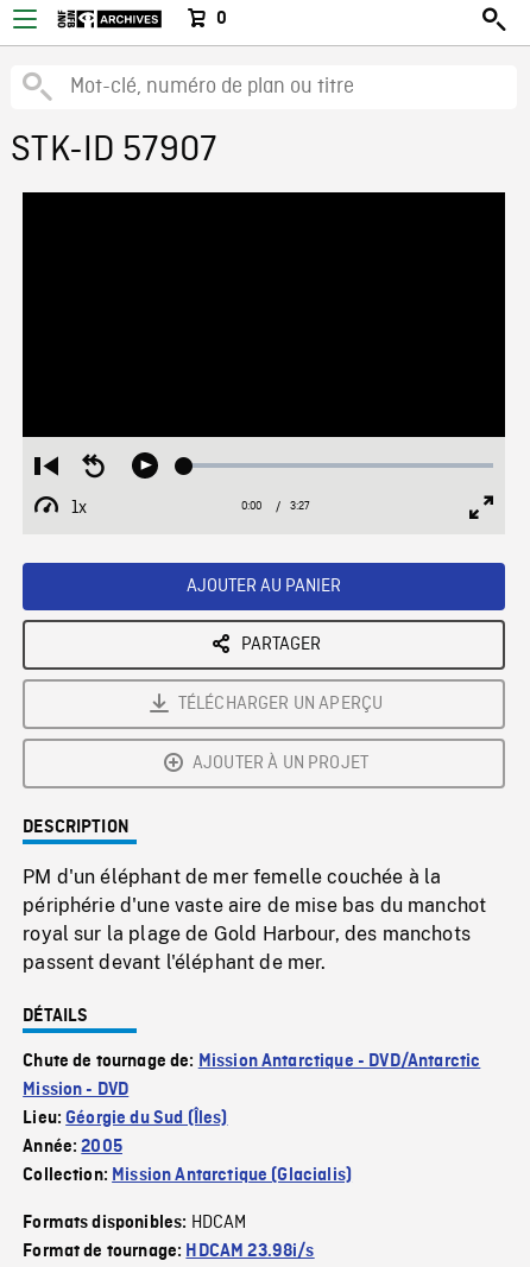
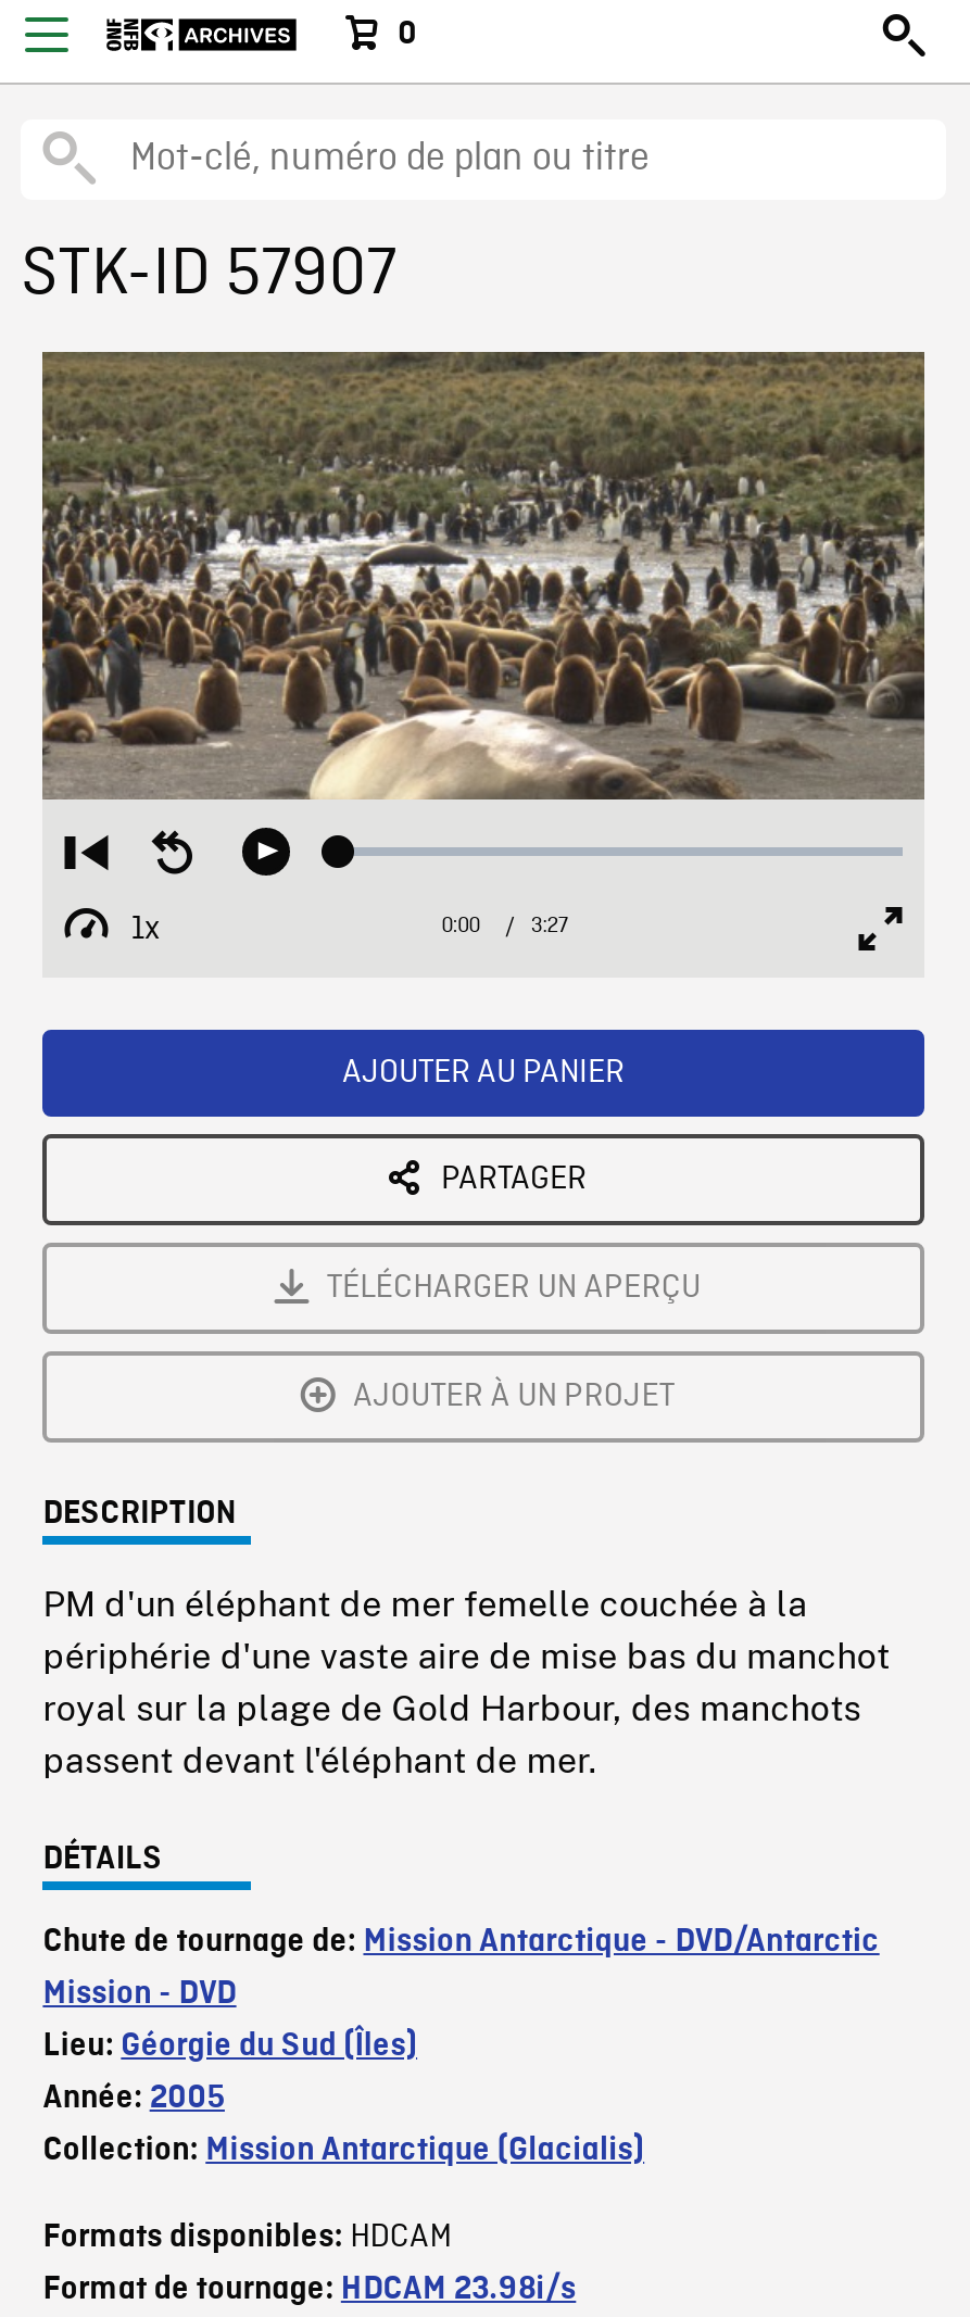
none -> [40,350,927,802] [image]

